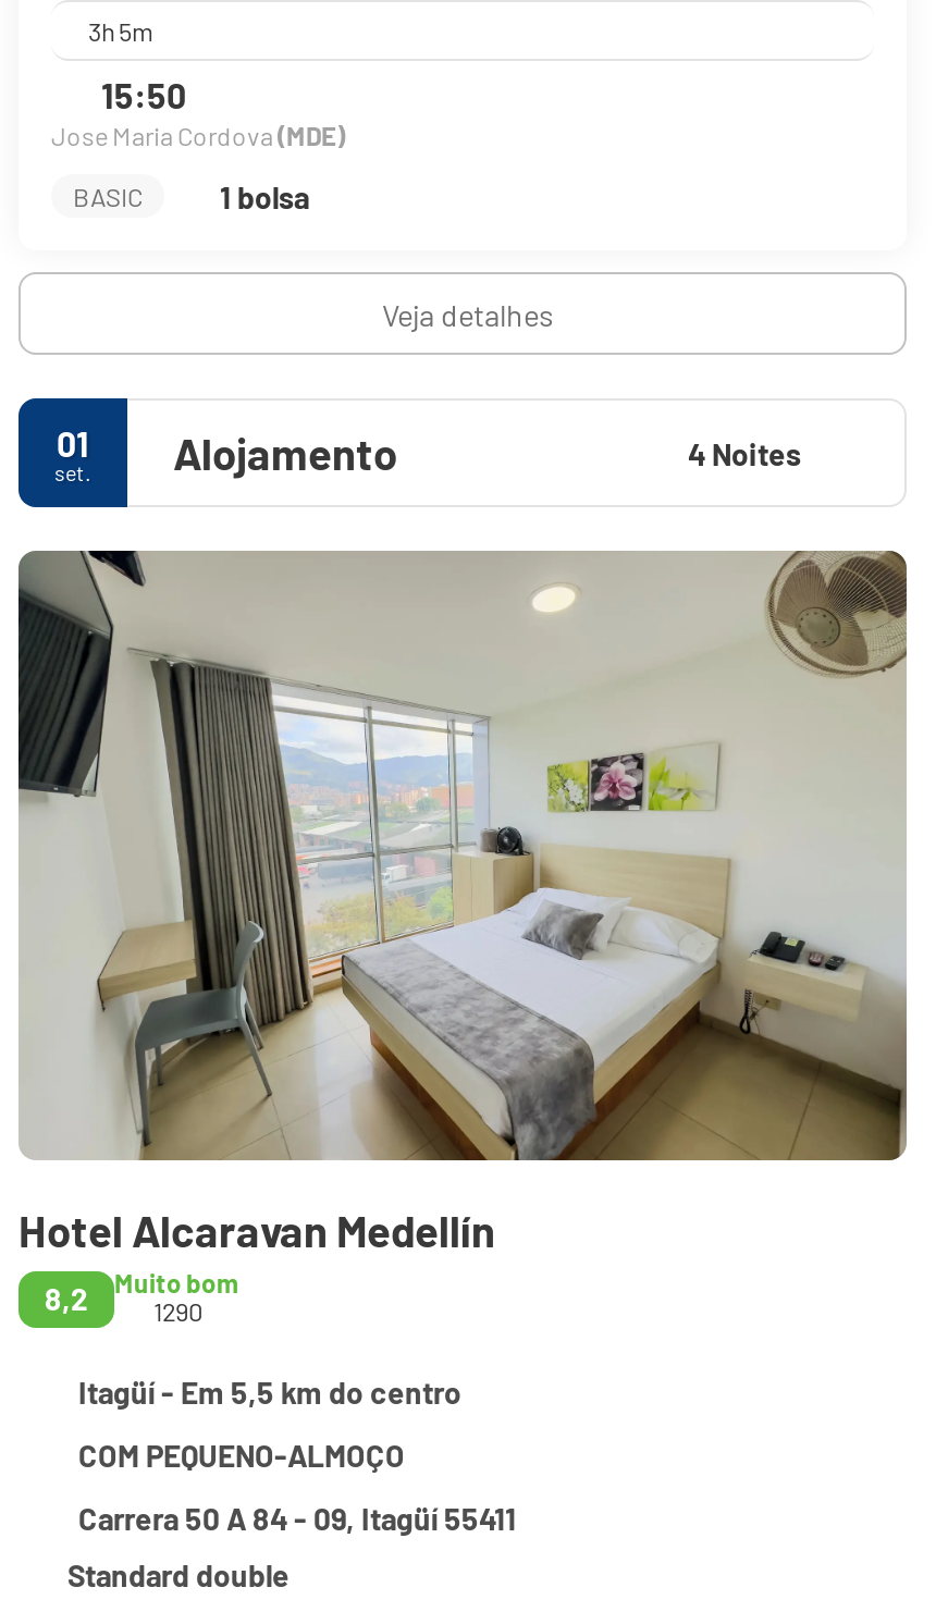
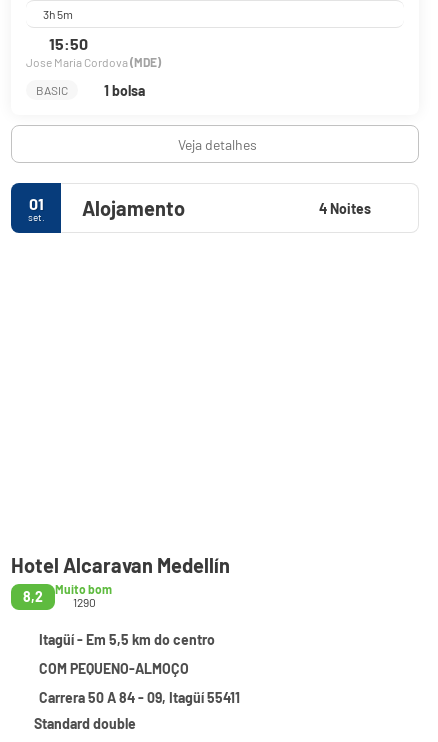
[16,549,909,1162] [image] -> none

